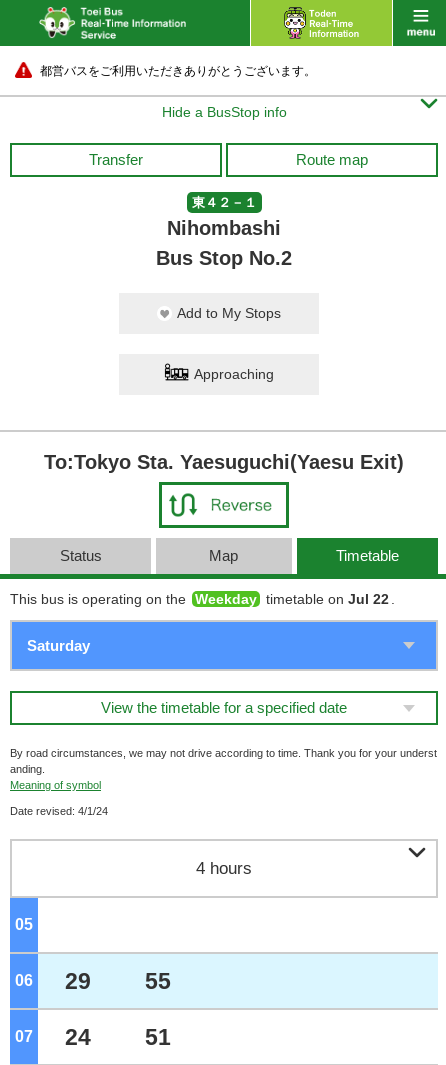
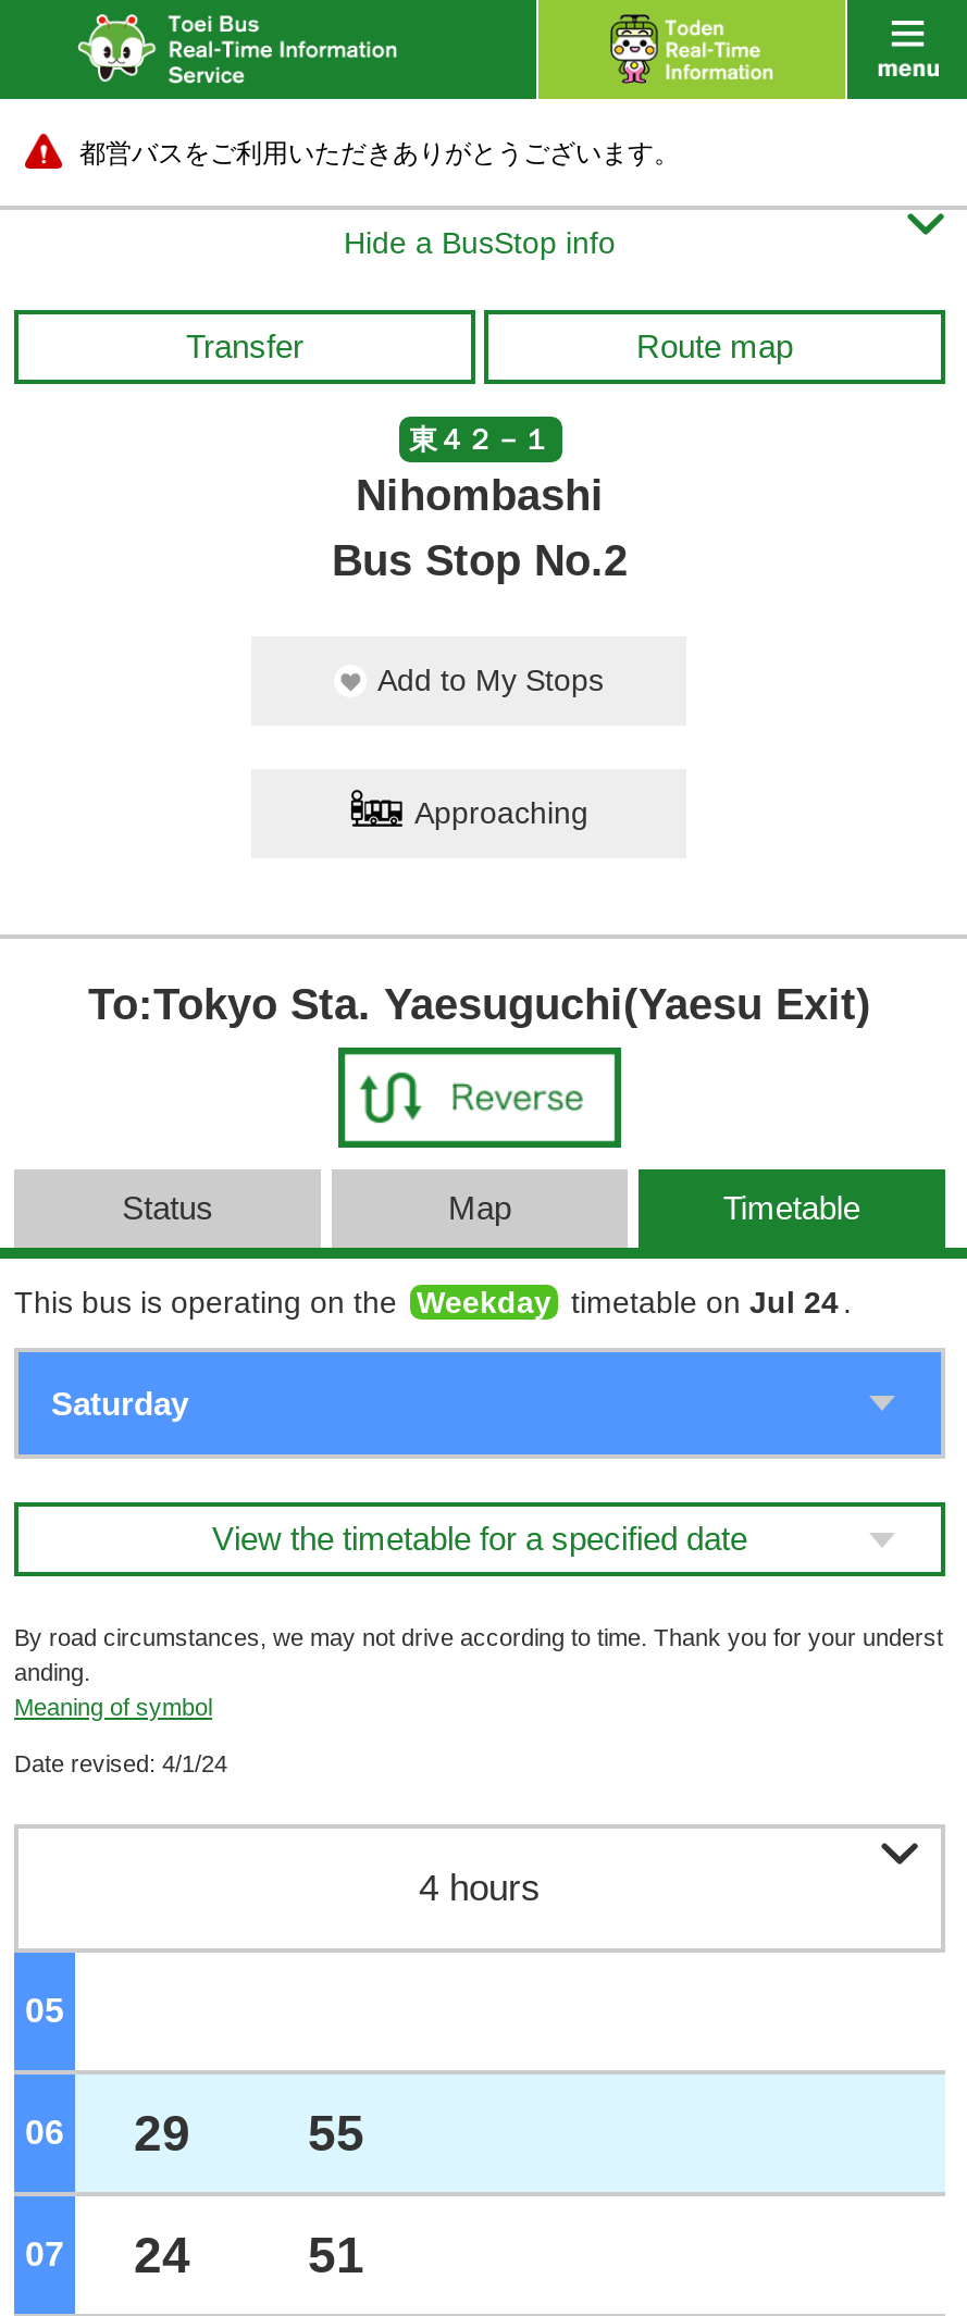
[10,591,395,607] This bus is operating on the Weekday timetable on Jul 22 . -> [14,1285,852,1320] This bus is operating on the Weekday timetable on Jul 24 .

